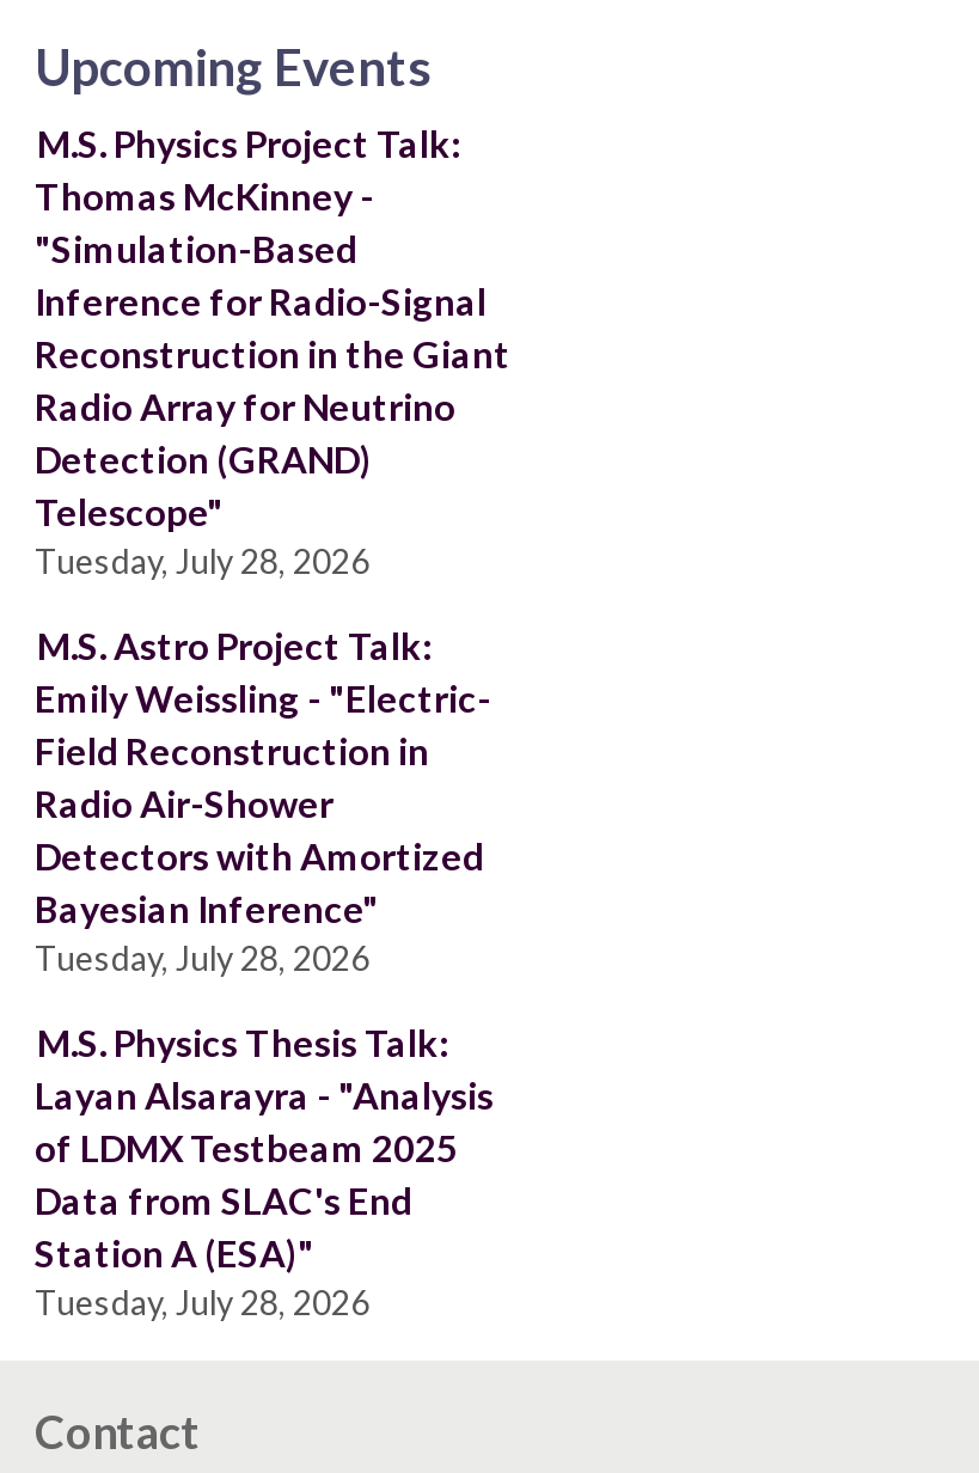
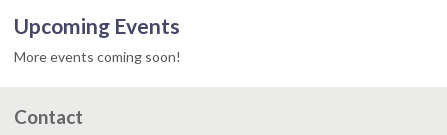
[35,123,510,1324] M.S. Physics Project Talk: | Thomas McKinney - | "Simulation-Based | Inference for Radio-Signal | Reconstruction in the Giant | Radio Array for Neutrino | Detection (GRAND) | Telescope" | Tuesday, July 28, 2026 | M.S. Astro Project Talk: | Emily Weissling - "Electric- | Field Reconstruction in | Radio Air-Shower | Detectors with Amortized | Bayesian Inference" | Tuesday, July 28, 2026 | M.S. Physics Thesis Talk: | Layan Alsarayra - "Analysis | of LDMX Testbeam 2025 | Data from SLAC's End | Station A (ESA)" | Tuesday, July 28, 2026 -> [14,48,181,65] More events coming soon!

